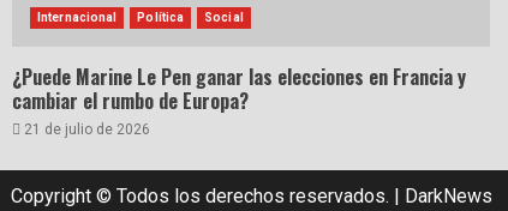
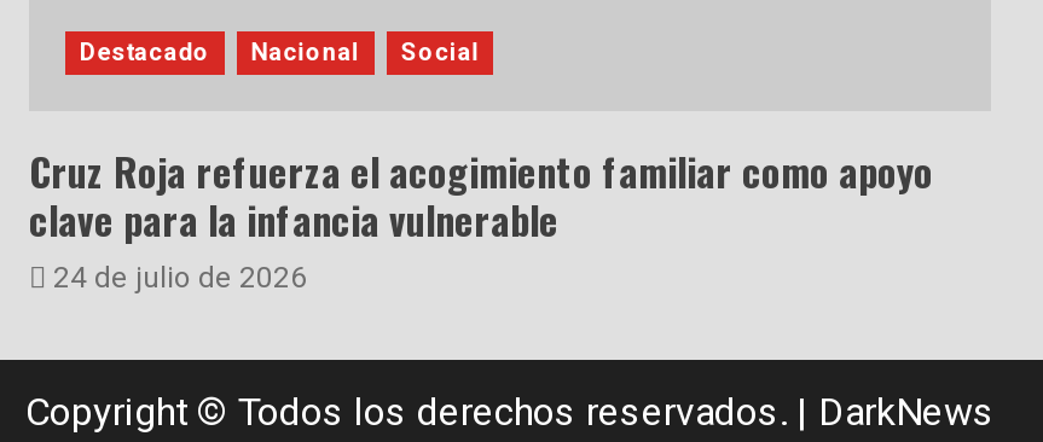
[37,10,184,24] Internacional | Política -> [80,38,359,64] Destacado | Nacional
[12,62,466,138] ¿Puede Marine Le Pen ganar las elecciones en Francia y | cambiar el rumbo de Europa? | 21 de julio de 2026 -> [29,142,933,294] Cruz Roja refuerza el acogimiento familiar como apoyo | clave para la infancia vulnerable | 24 de julio de 2026

